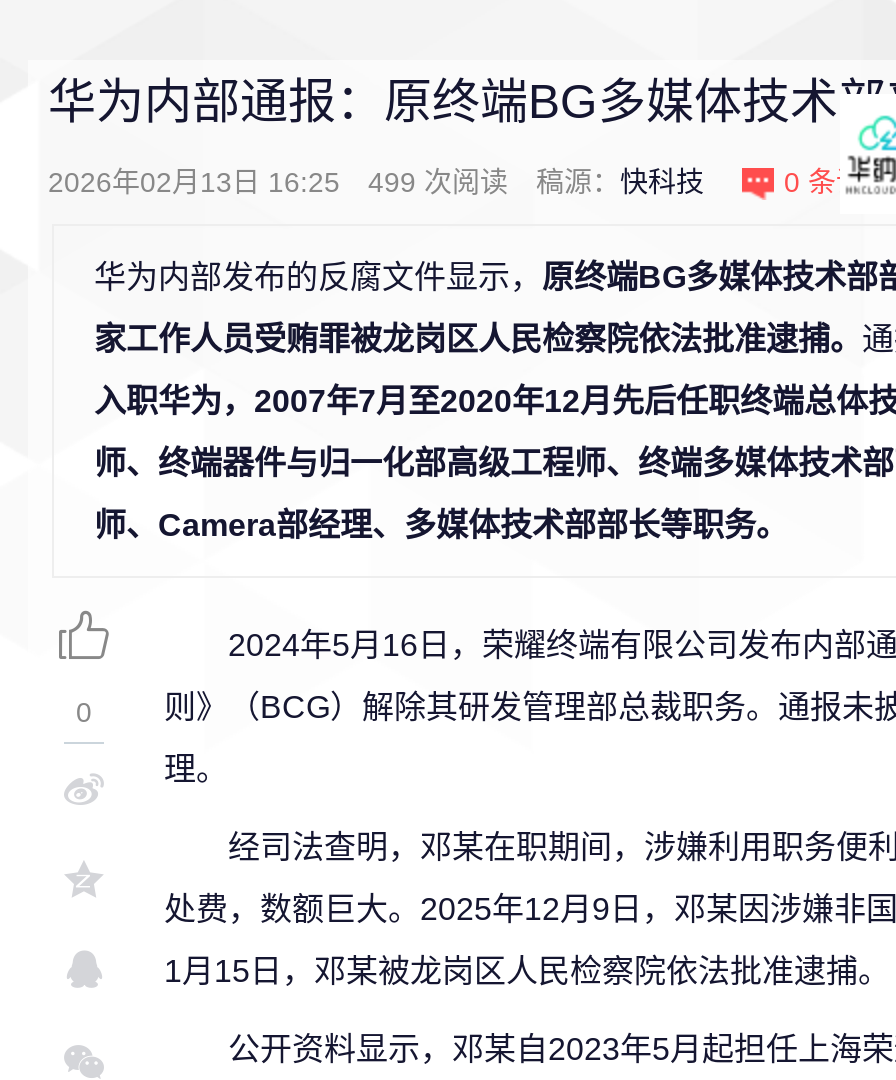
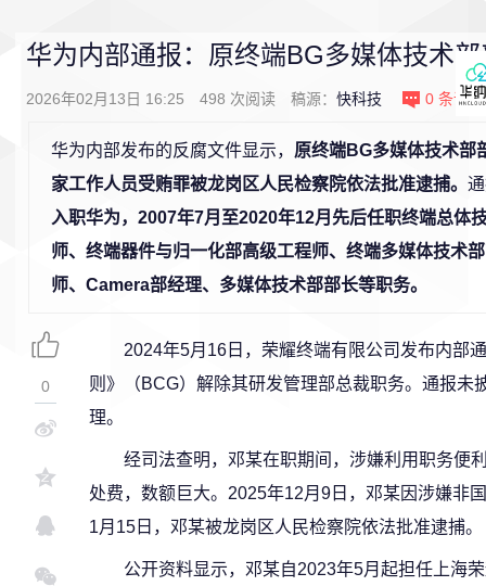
[48,166,704,198] 2026年02月13日 16:25 499次阅读 稿源：快科技 -> [26,90,382,107] 2026年02月13日 16:25 498次阅读 稿源：快科技

